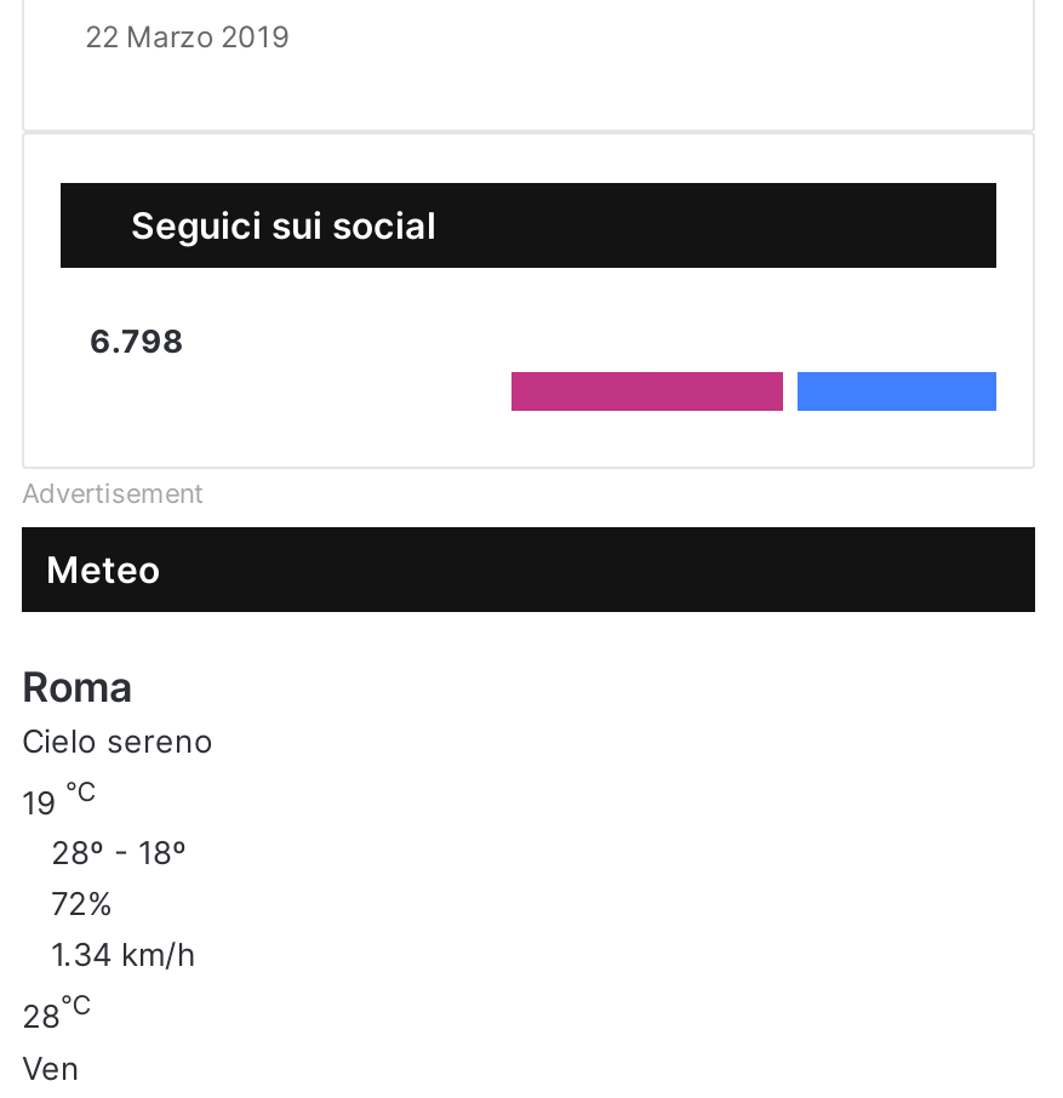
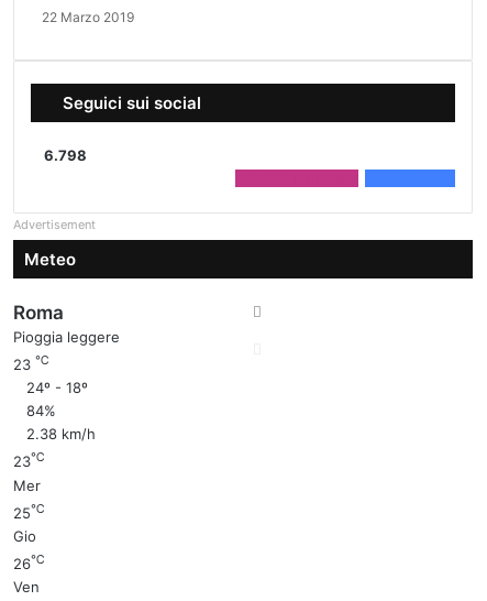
[22,721,213,1035] Cielo sereno | 19 ℃ | 28º - 18º | 72% | 1.34 km/h | 28℃ -> [13,328,120,573] Pioggia leggere | 23 ℃ | 24º - 18º | 84% | 2.38 km/h | 23℃ | Mer | 25℃ | Gio | 26℃

